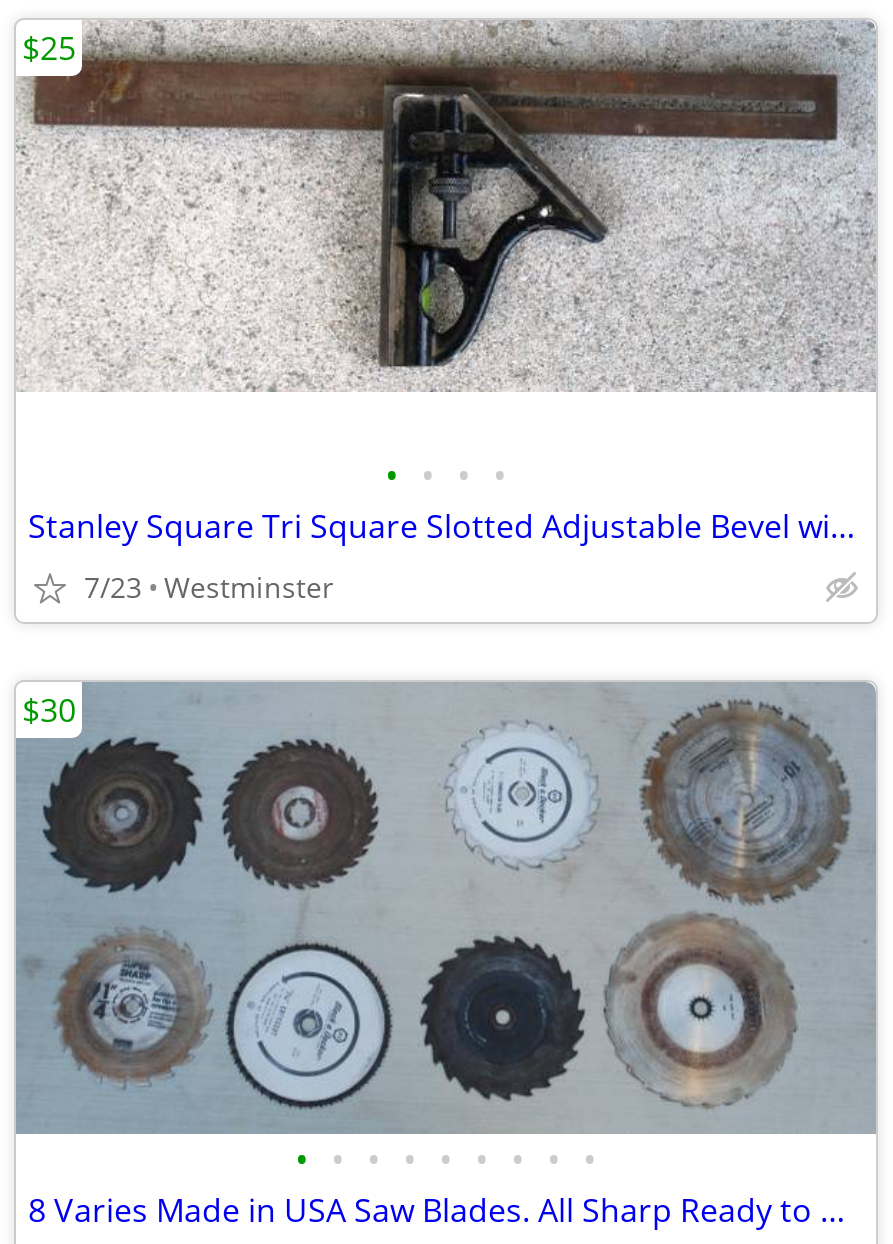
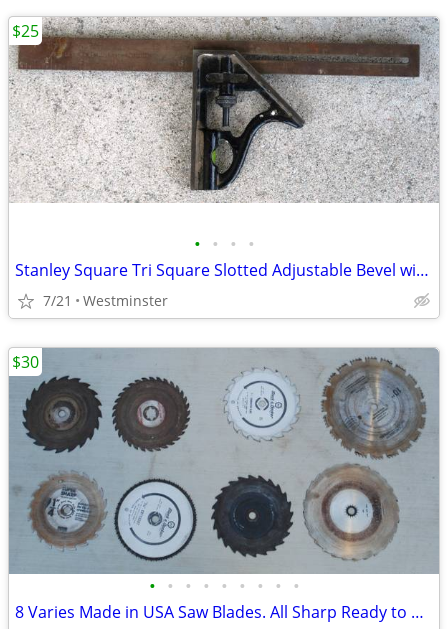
[84,568,334,606] 7/23 Westminster -> [43,291,168,310] 7/21 Westminster

